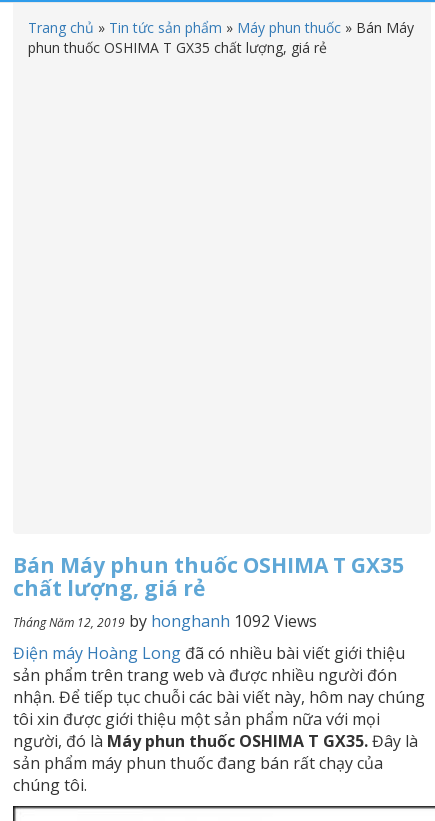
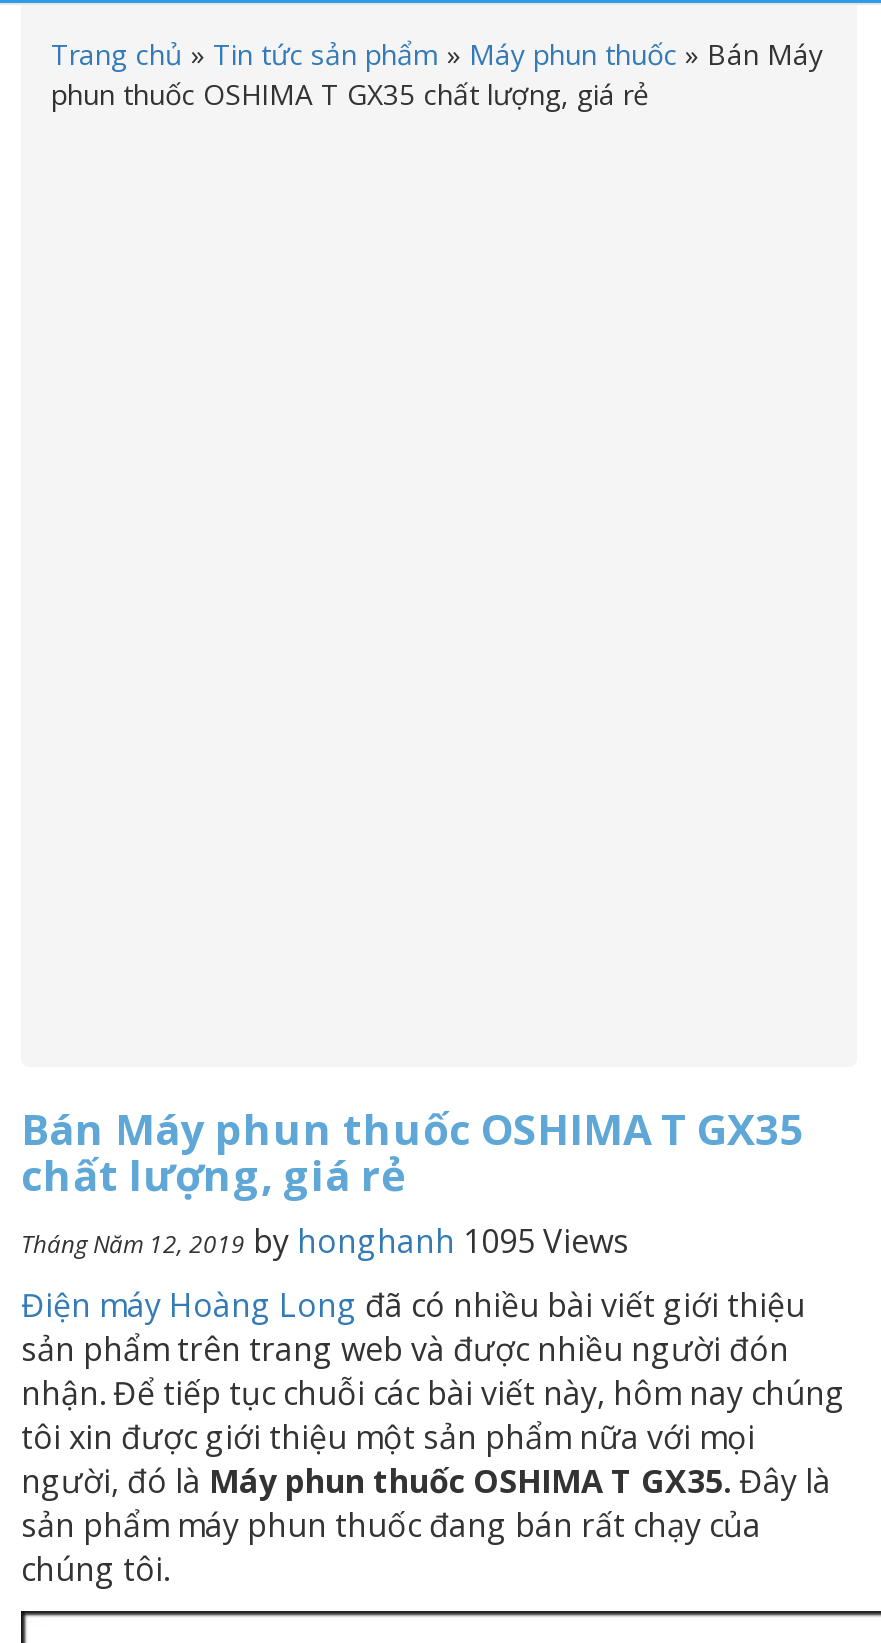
[13,610,317,632] Tháng Năm 12, 2019 by honghanh 1092 Views -> [21,1219,629,1263] Tháng Năm 12, 2019 by honghanh 1095 Views

